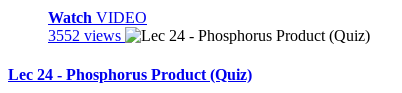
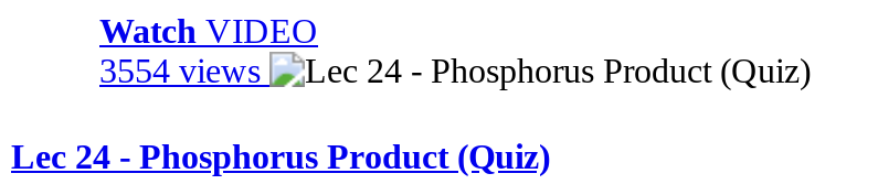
[48,27,125,44] 3552 views -> [99,52,269,90] 3554 views

